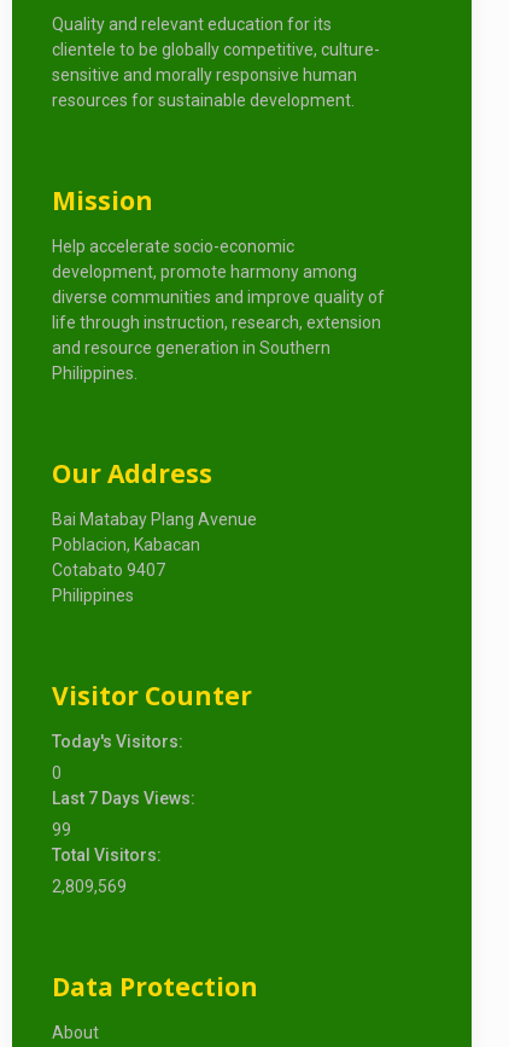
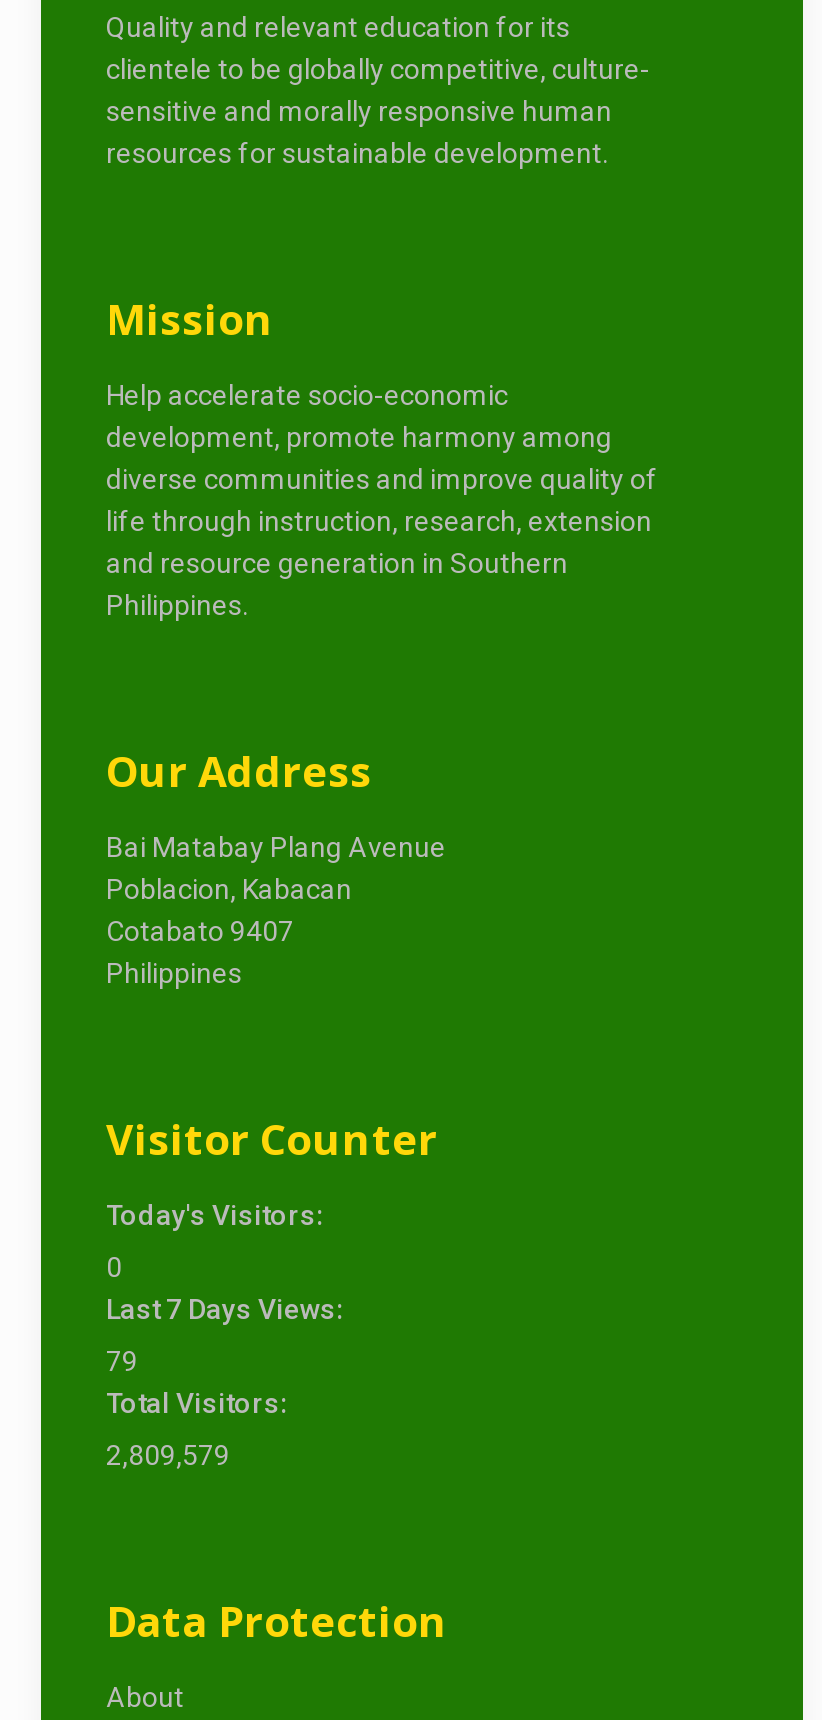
[51,820,71,839] 99 -> [106,1344,138,1376] 79
[51,877,126,896] 2,809,569 -> [106,1438,230,1470] 2,809,579

